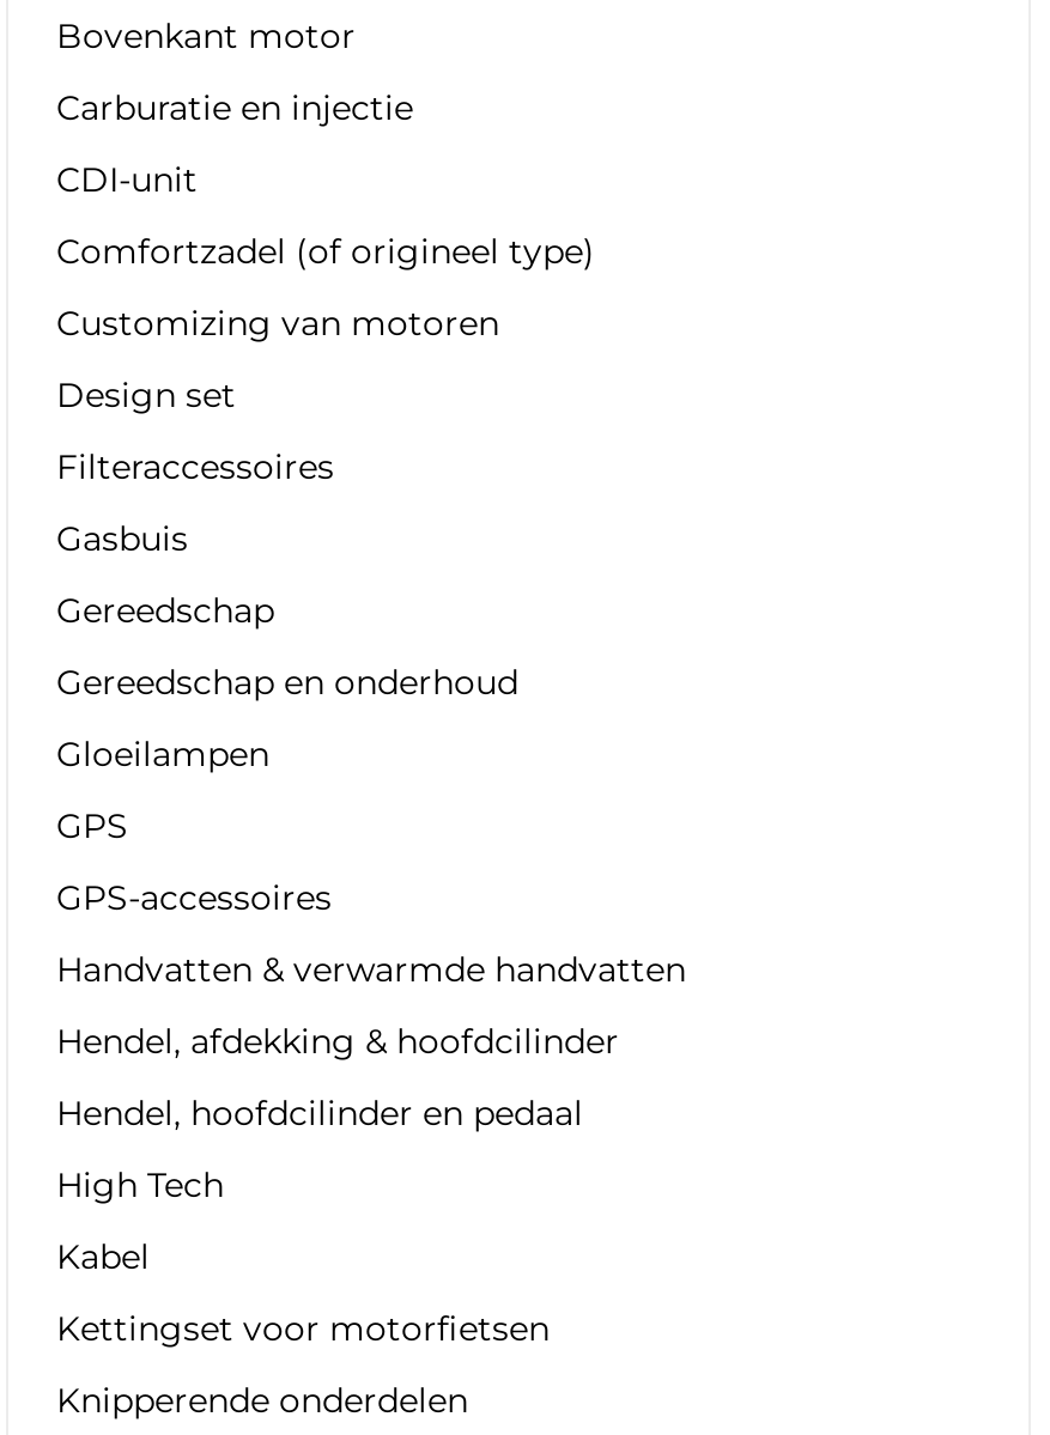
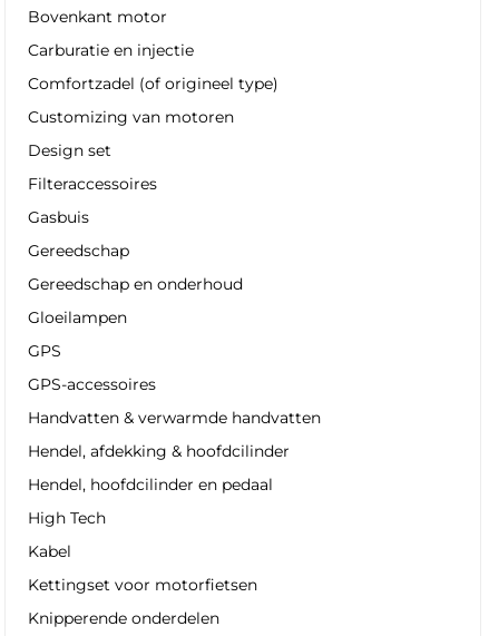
[56,158,198,201] CDI-unit -> none

